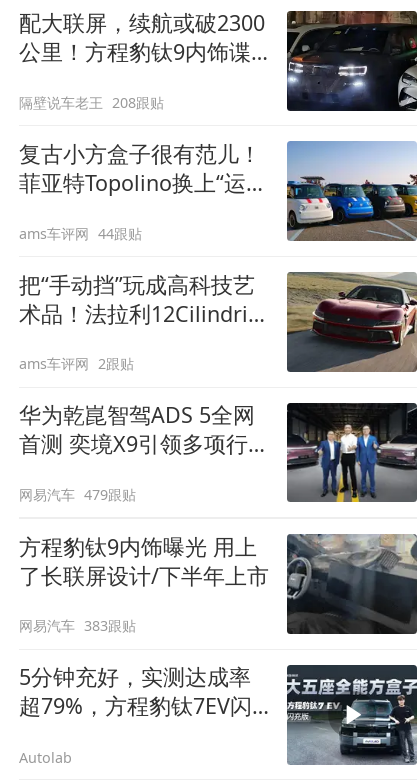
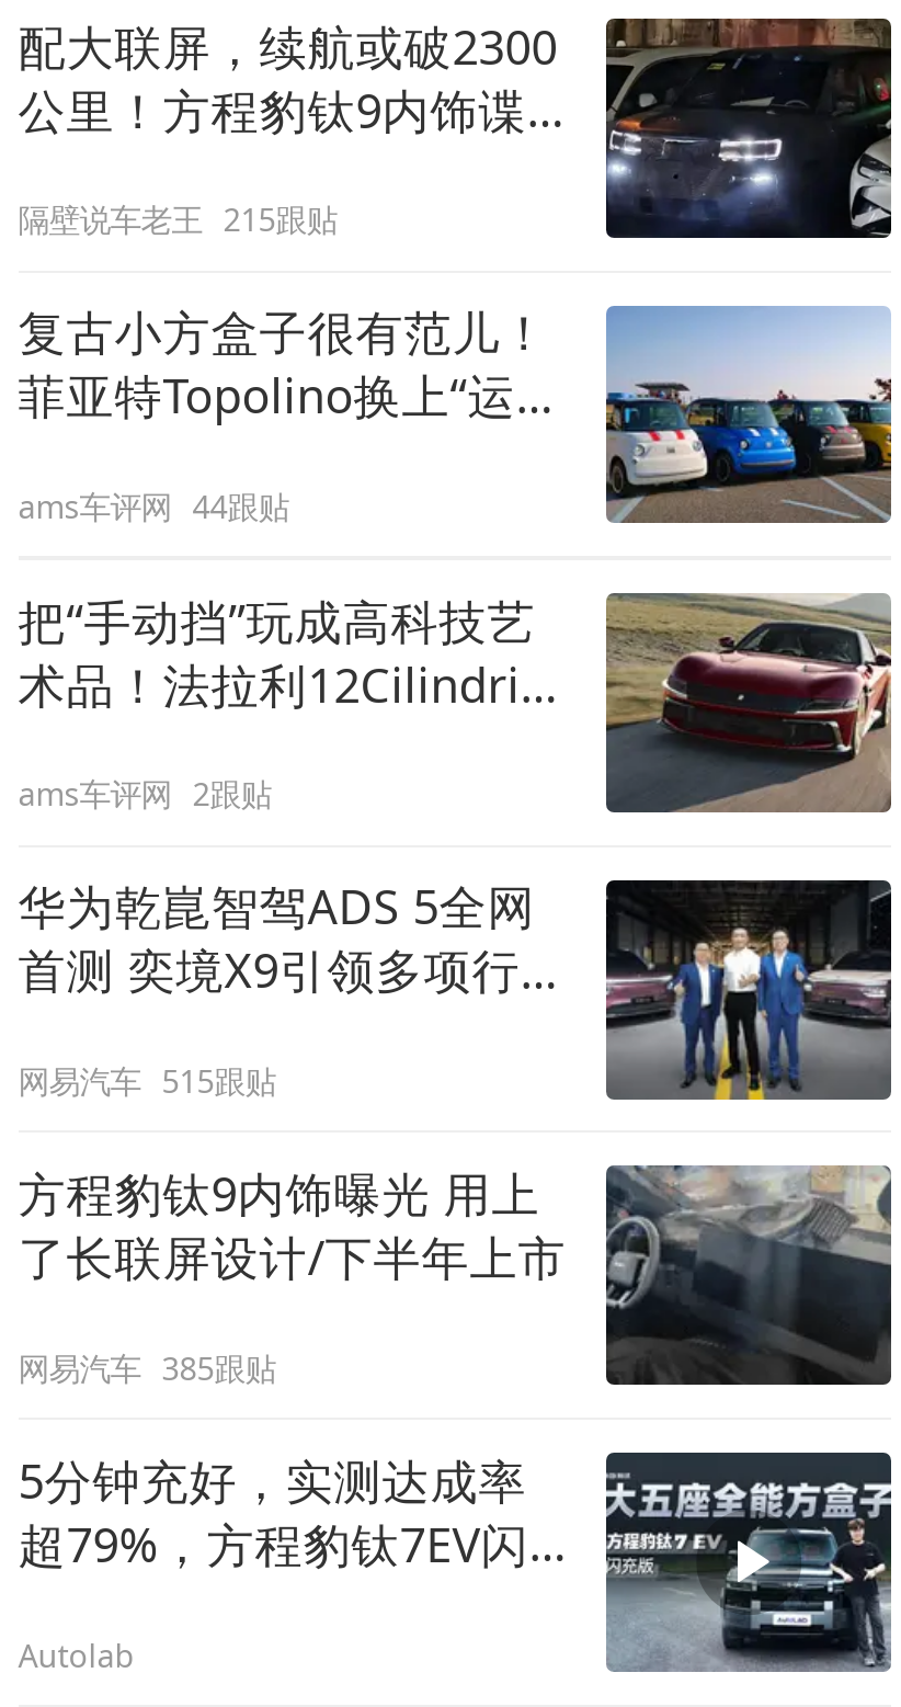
[19,93,164,112] 隔壁说车老王 208跟贴 -> [18,198,337,240] 隔壁说车老王 215跟贴
[19,485,136,504] 网易汽车 479跟贴 -> [18,1060,276,1101] 网易汽车 515跟贴
[19,616,136,635] 网易汽车 383跟贴 -> [18,1346,276,1388] 网易汽车 385跟贴

